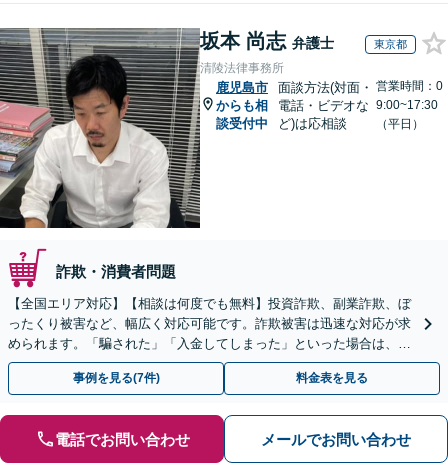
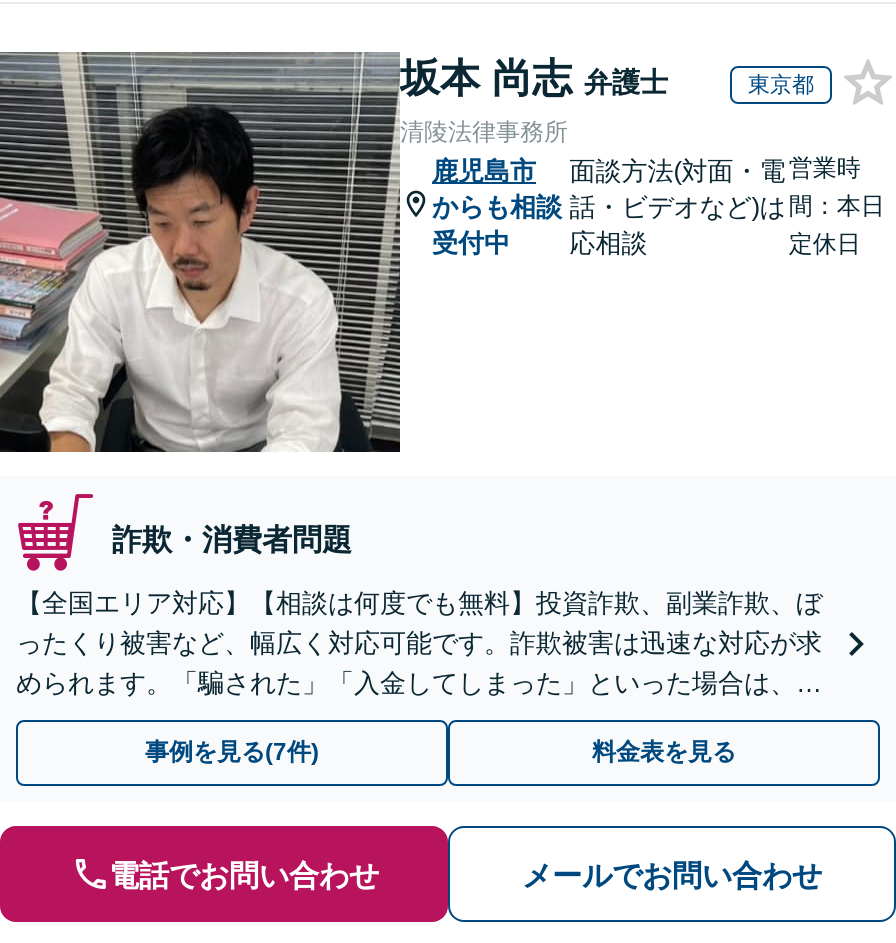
[376,79,443,131] 営業時間：0 | 9:00~17:30 | （平日） -> [789,154,885,258] 営業時 | 間：本日 | 定休日

